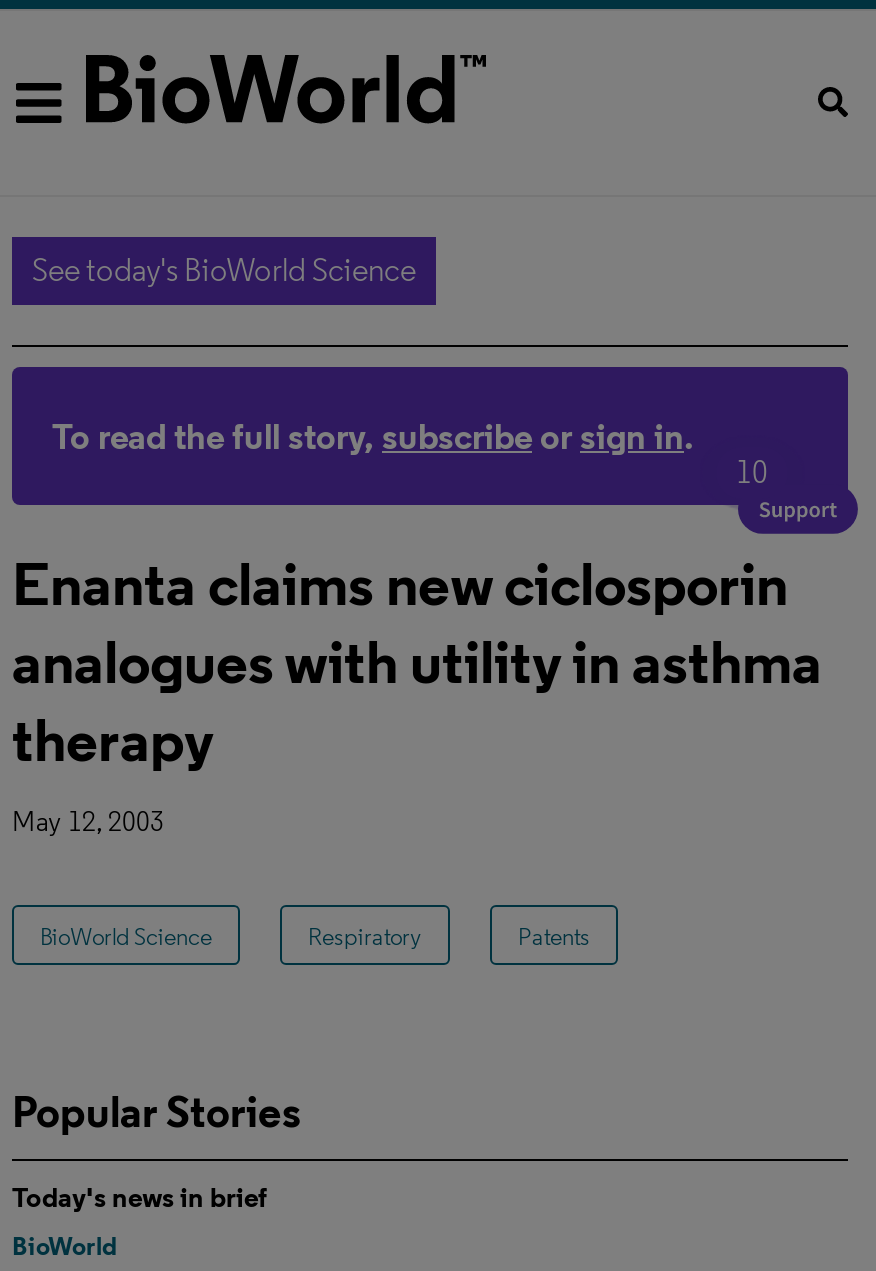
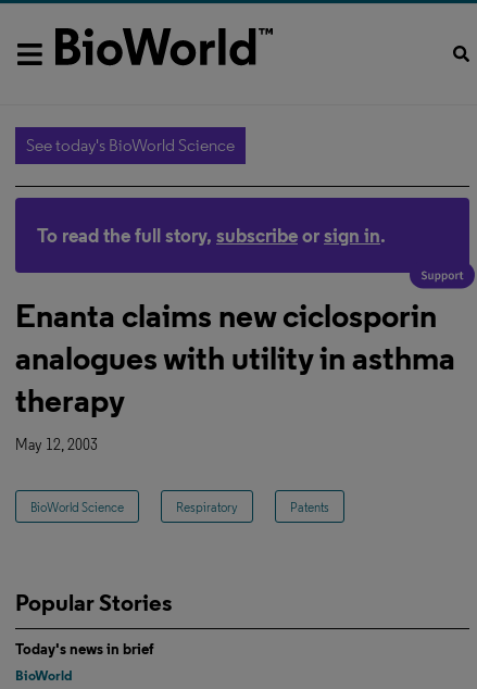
[736,453,768,491] 10 -> none

